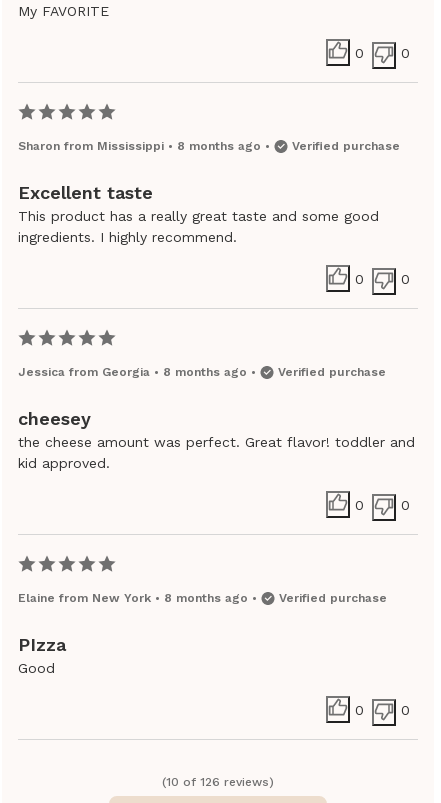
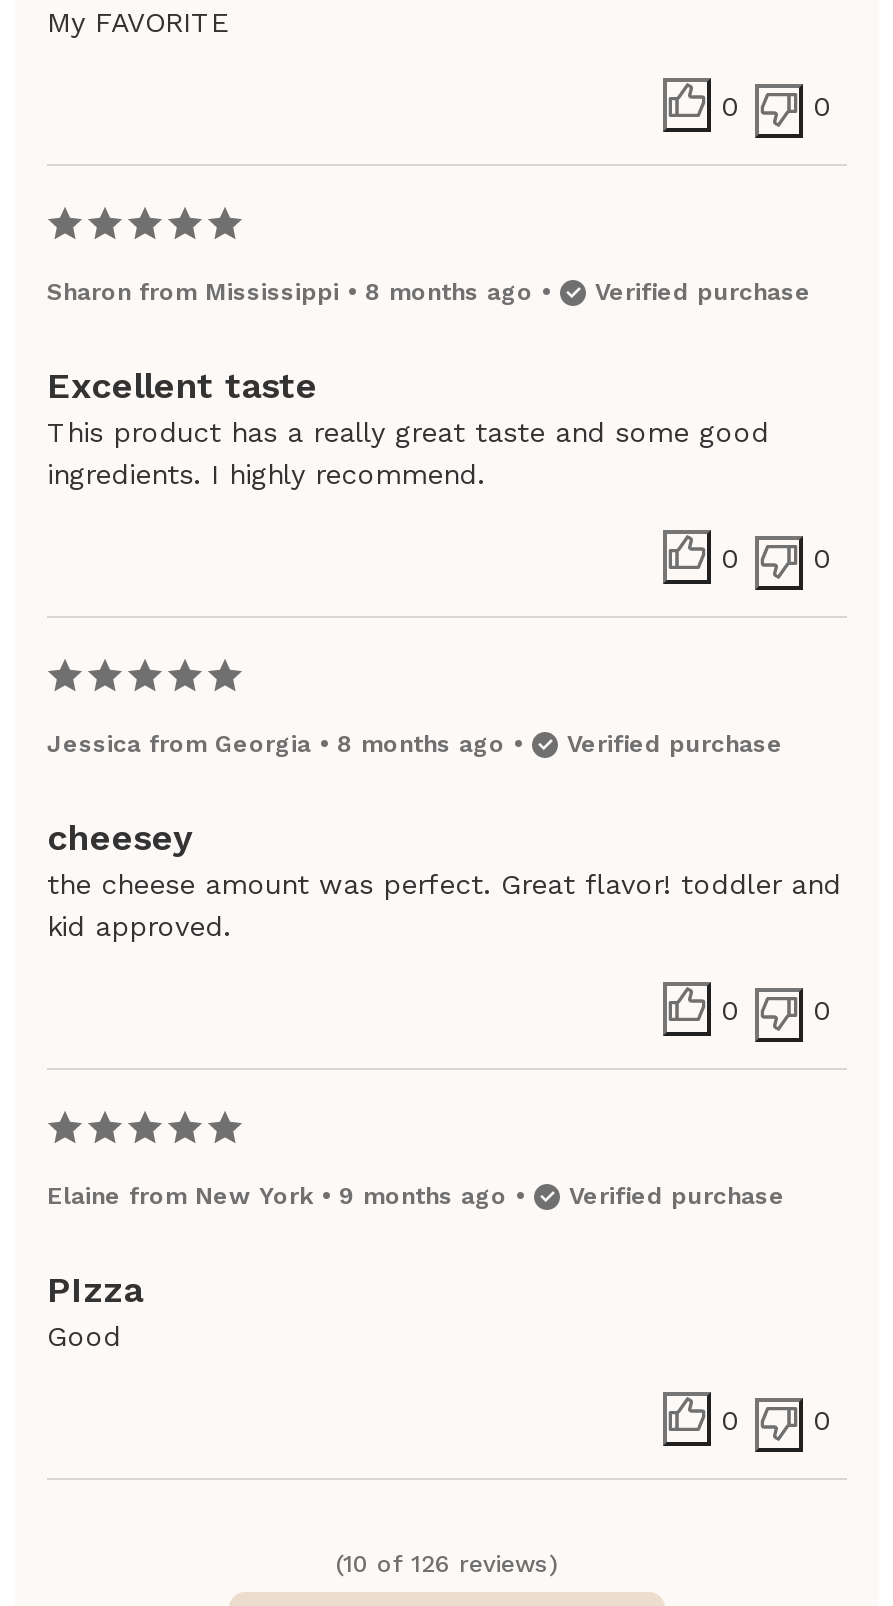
[18,591,257,605] Elaine from New York • 8 months ago • -> [47,1183,525,1211] Elaine from New York • 9 months ago •

